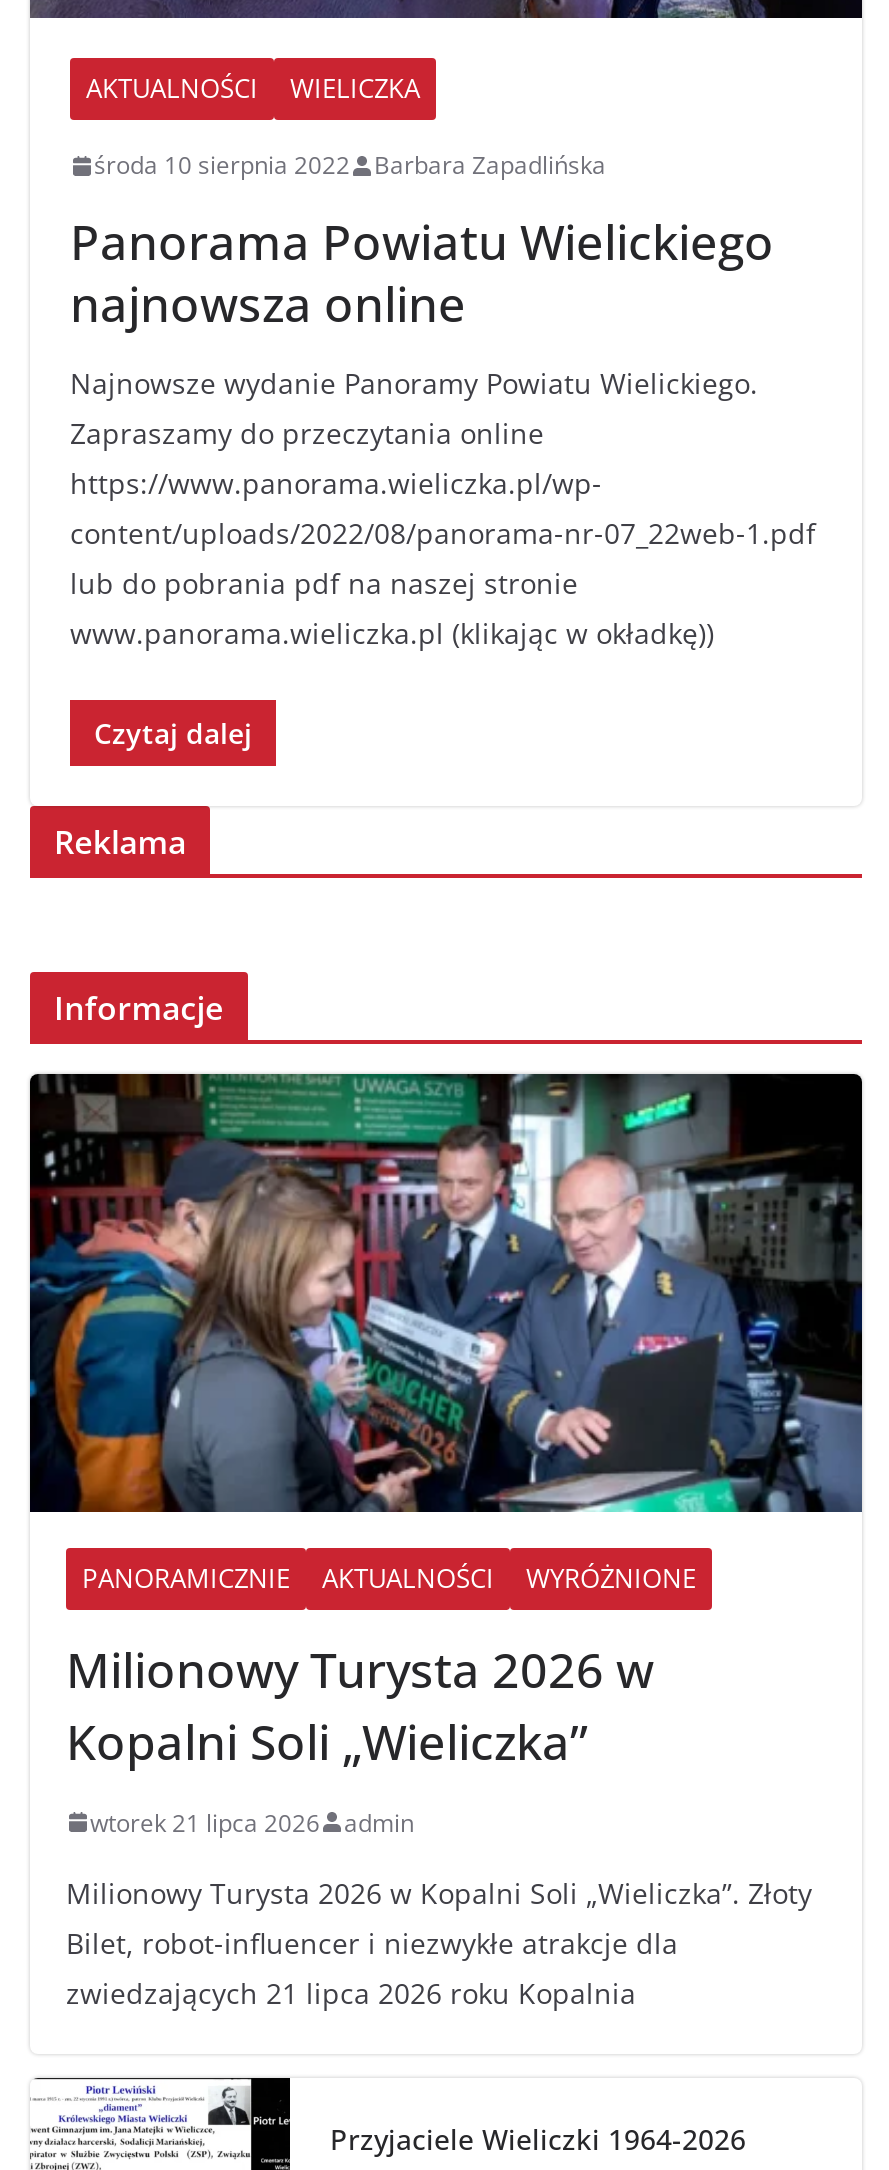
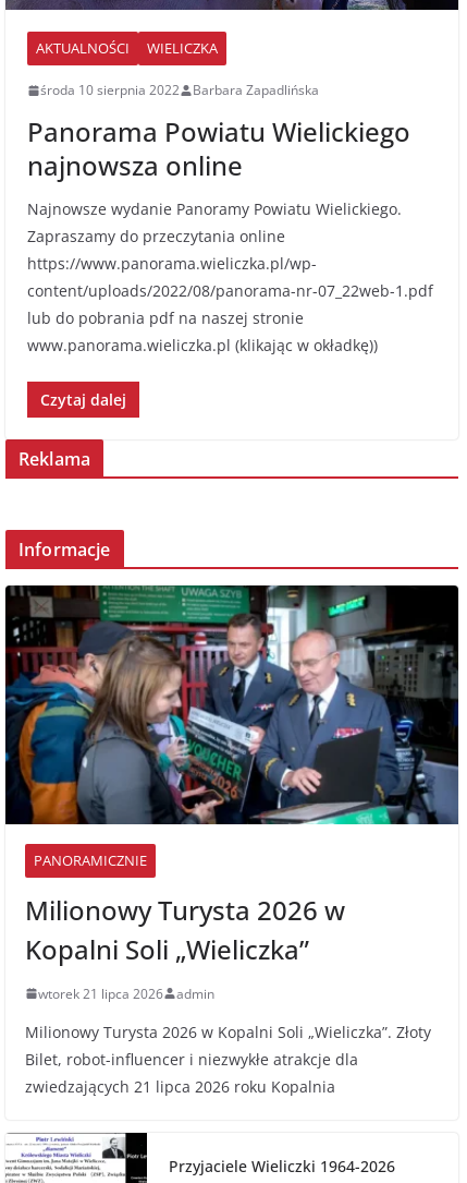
[322,1560,696,1596] AKTUALNOŚCI | WYRÓŻNIONE -> none

